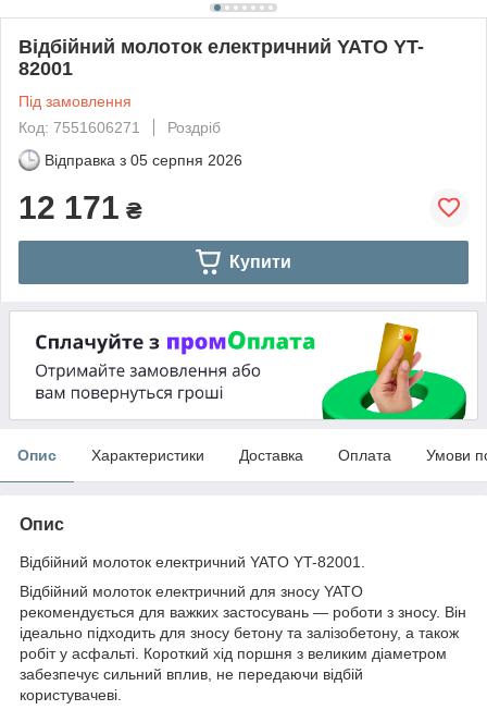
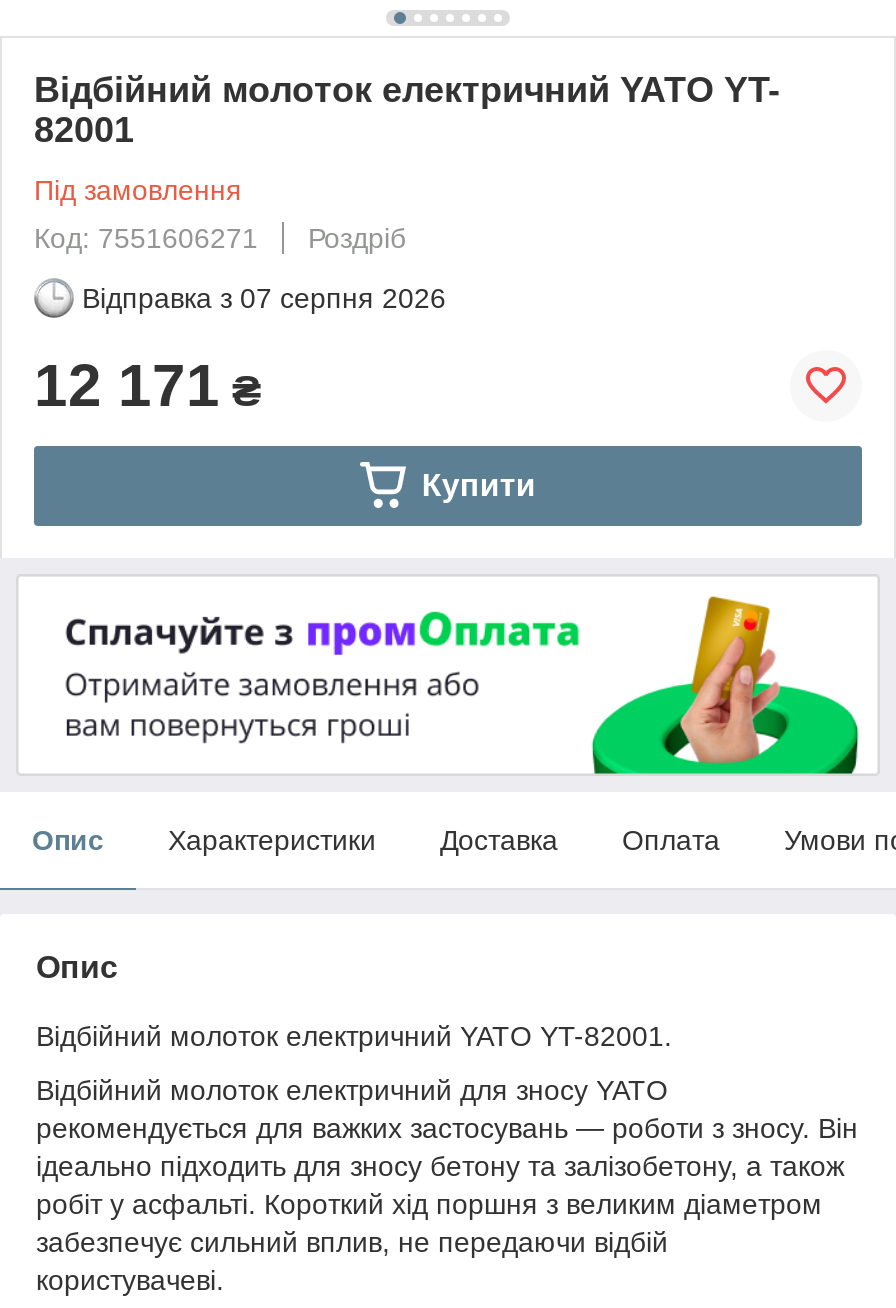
[45,151,242,169] Відправка з 05 серпня 2026 -> [82,282,446,314] Відправка з 07 серпня 2026

